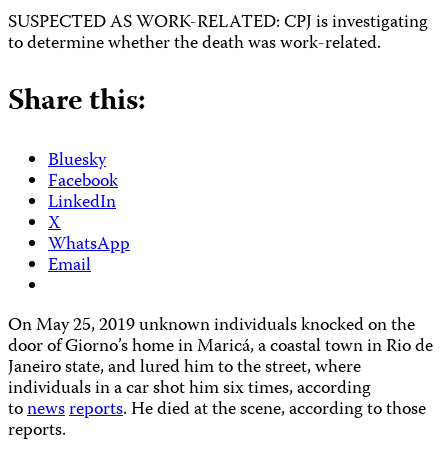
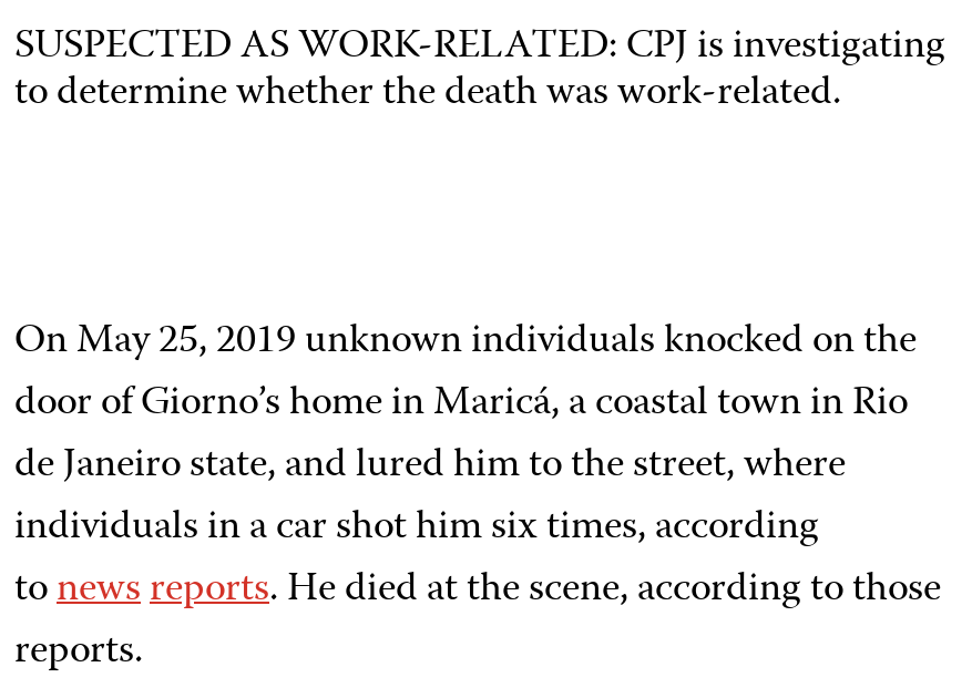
[8,78,146,281] Share this: | Bluesky | Facebook | LinkedIn | X | WhatsApp | Email -> none
moved [8,312,415,341] -> [14,309,917,375]: On May 25, 2019 unknown individuals knocked on the

